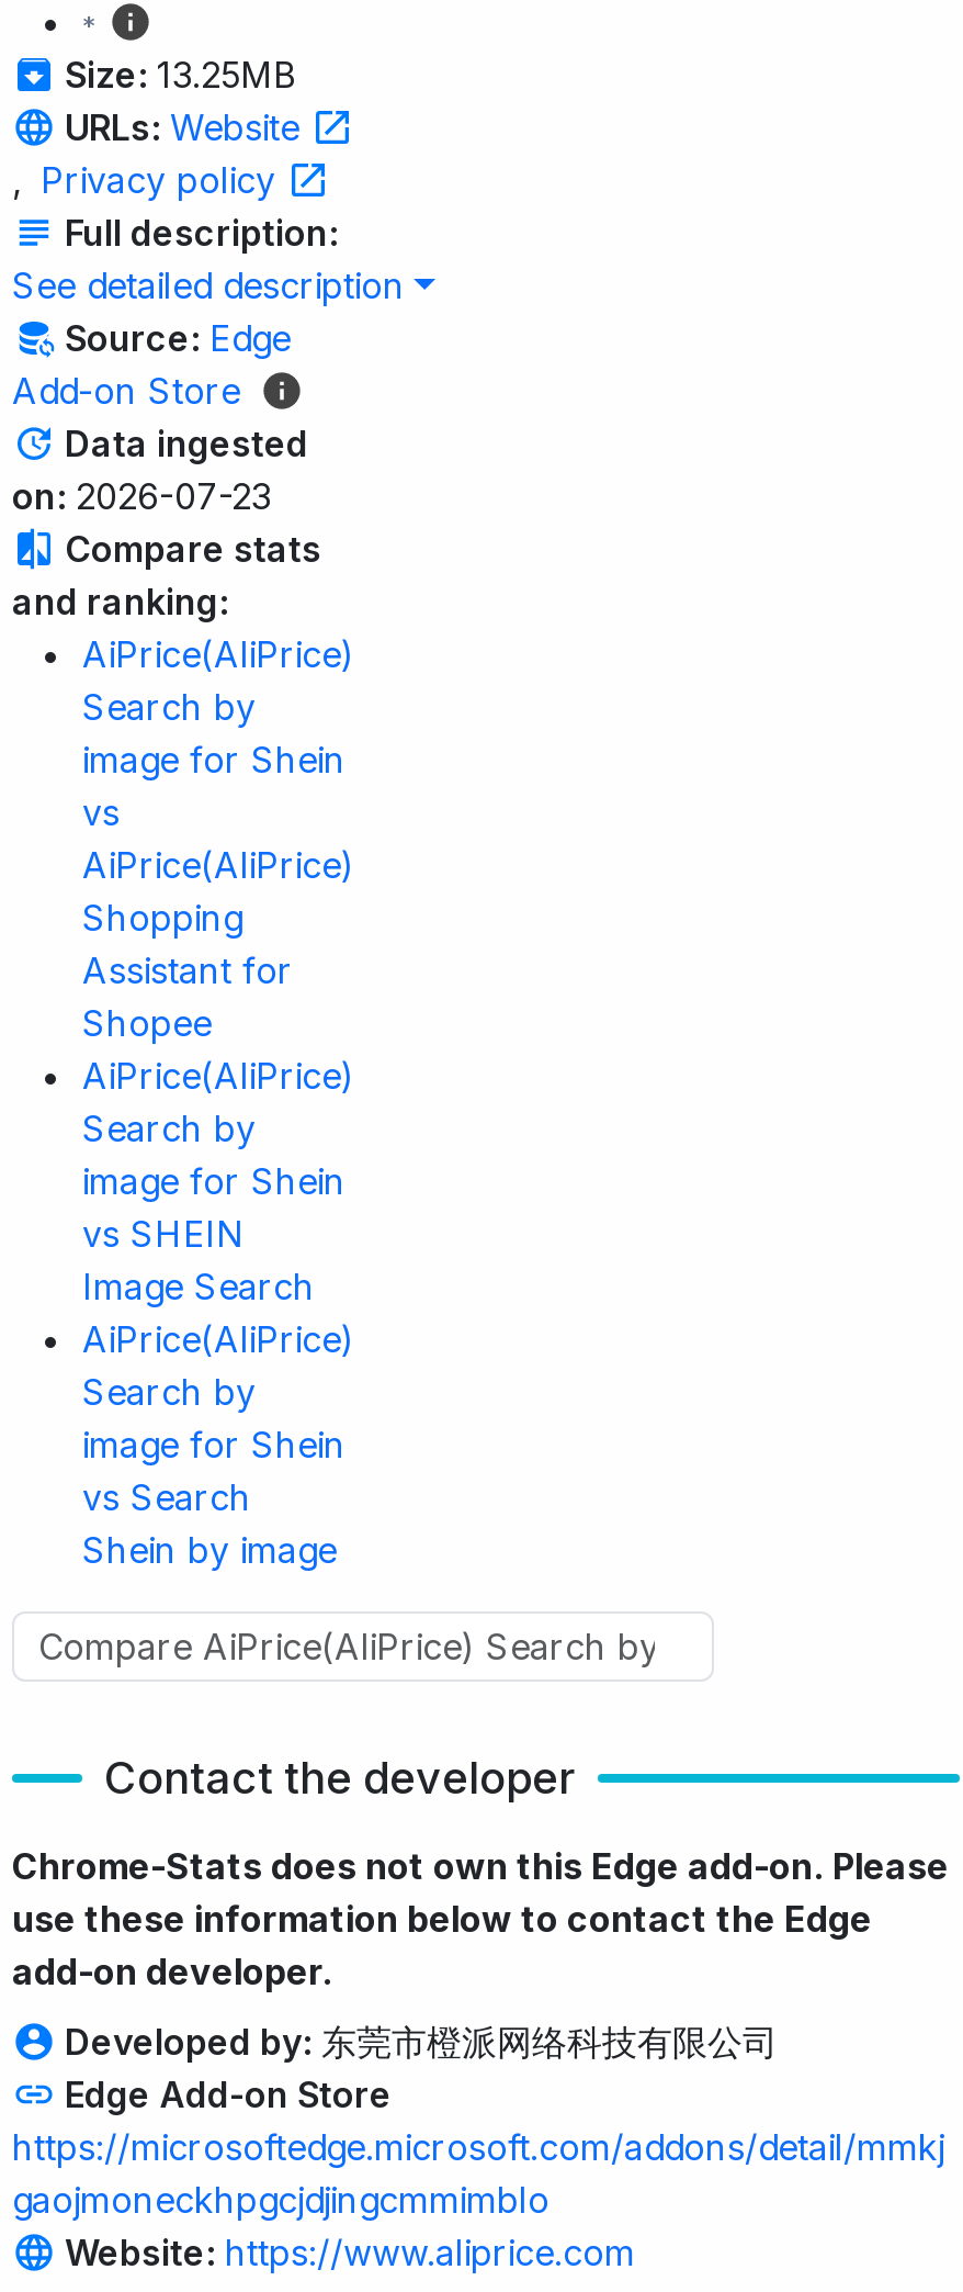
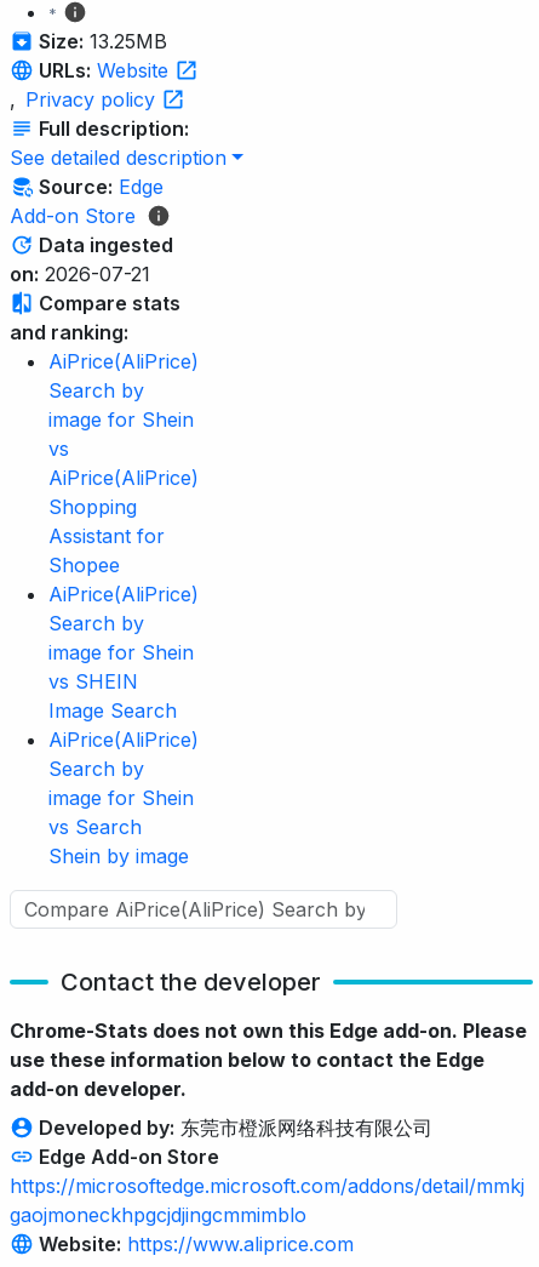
[12,474,271,518] on: 2026-07-23 -> [10,262,150,286] on: 2026-07-21

